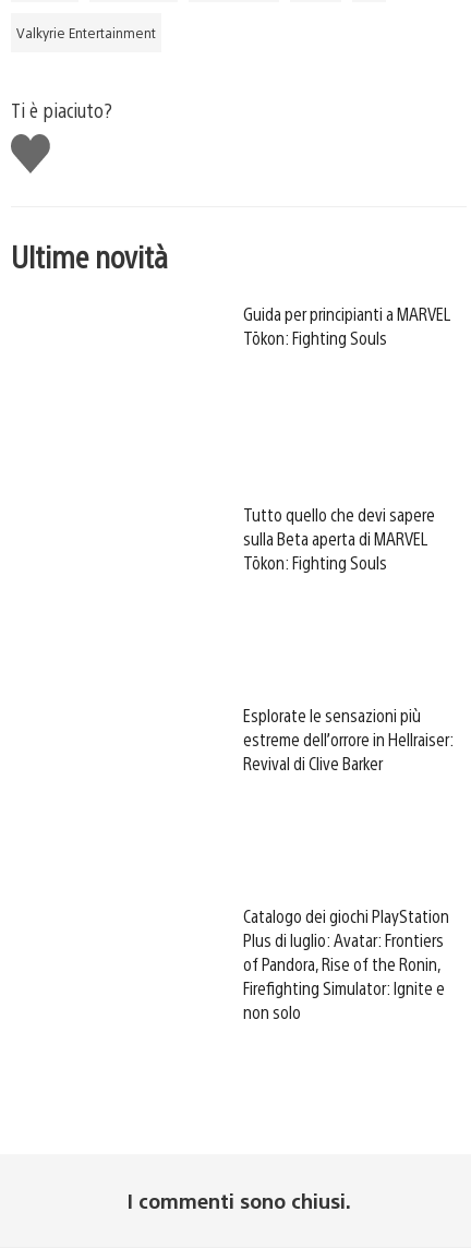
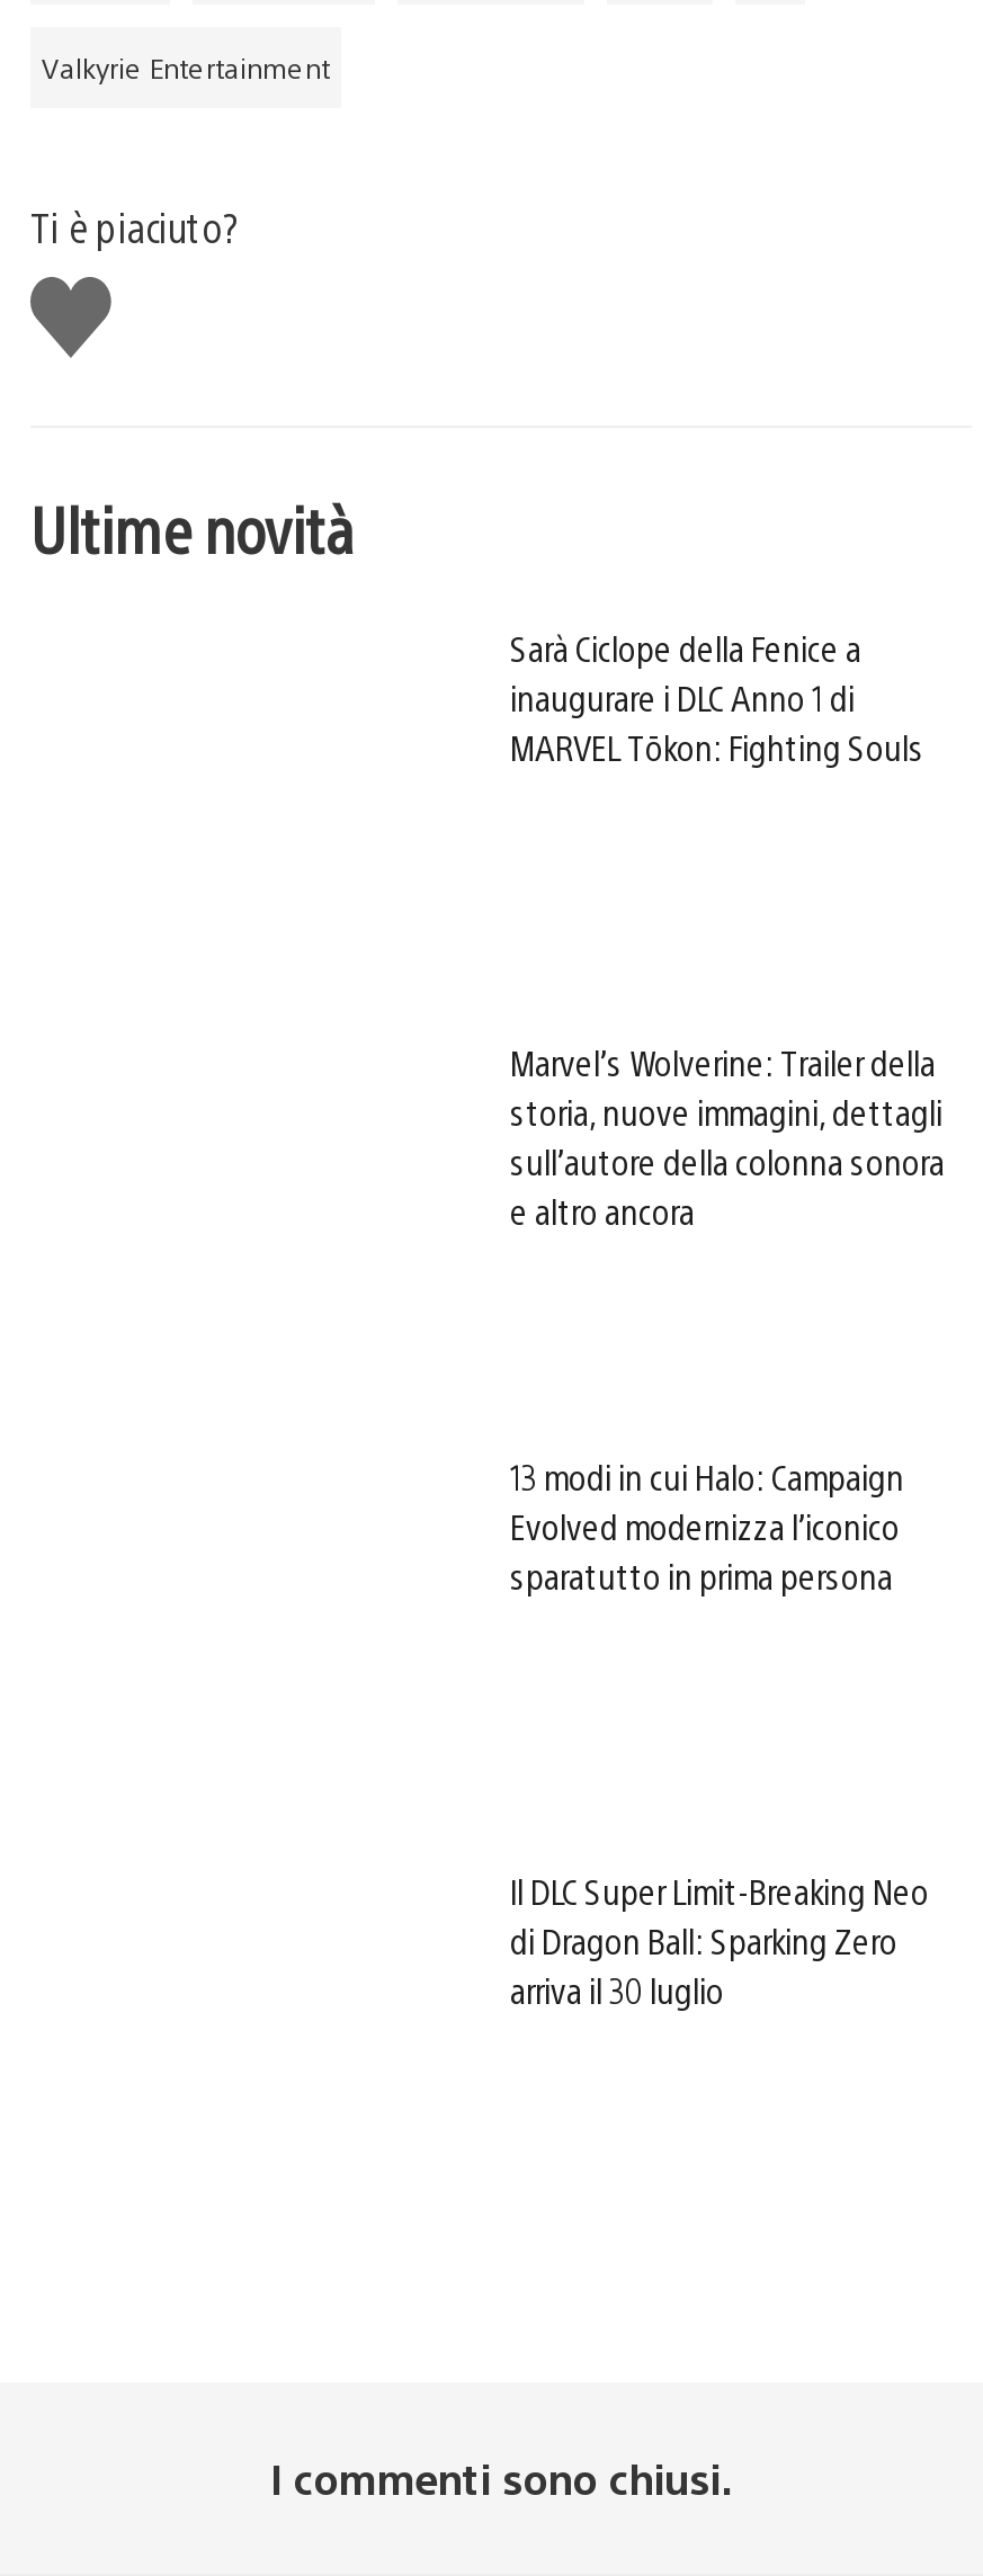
[243,302,450,349] Guida per principianti a MARVEL | Tōkon: Fighting Souls -> [510,623,924,770] Sarà Ciclope della Fenice a | inaugurare i DLC Anno 1 di | MARVEL Tōkon: Fighting Souls
[243,503,435,574] Tutto quello che devi sapere | sulla Beta aperta di MARVEL | Tōkon: Fighting Souls -> [510,1038,945,1234] Marvel’s Wolverine: Trailer della | storia, nuove immagini, dettagli | sull’autore della colonna sonora | e altro ancora
[243,703,454,774] Esplorate le sensazioni più | estreme dell’orrore in Hellraiser: | Revival di Clive Barker -> [510,1452,904,1598] 13 modi in cui Halo: Campaign | Evolved modernizza l’iconico | sparatutto in prima persona
[243,904,449,1023] Catalogo dei giochi PlayStation | Plus di luglio: Avatar: Frontiers | of Pandora, Rise of the Ronin, | Firefighting Simulator: Ignite e | non solo -> [510,1866,929,2013] Il DLC Super Limit-Breaking Neo | di Dragon Ball: Sparking Zero | arriva il 30 luglio

